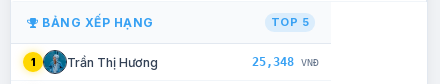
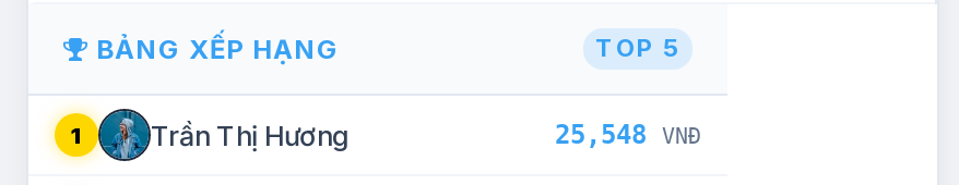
[252,54,319,68] 25,348 VNĐ -> [555,119,701,149] 25,548 VNĐ

